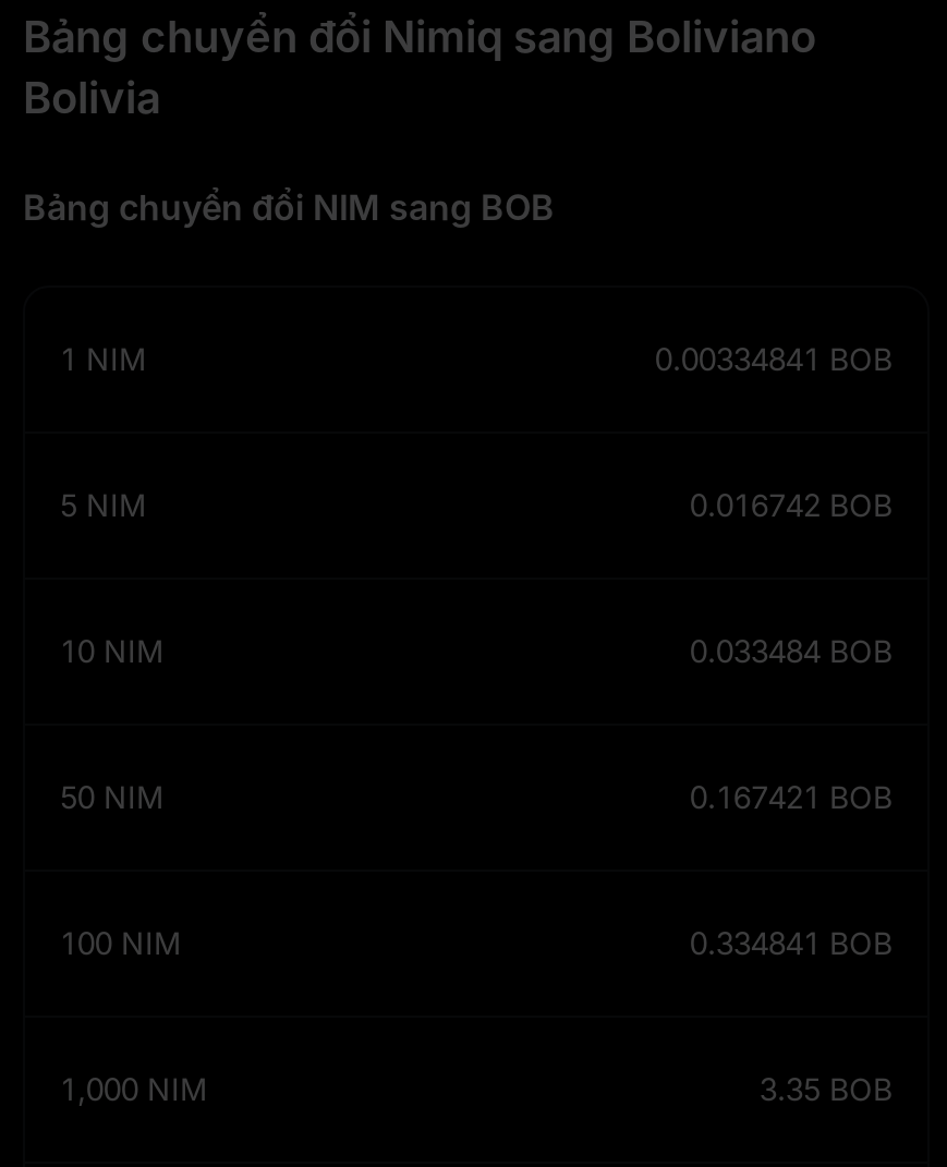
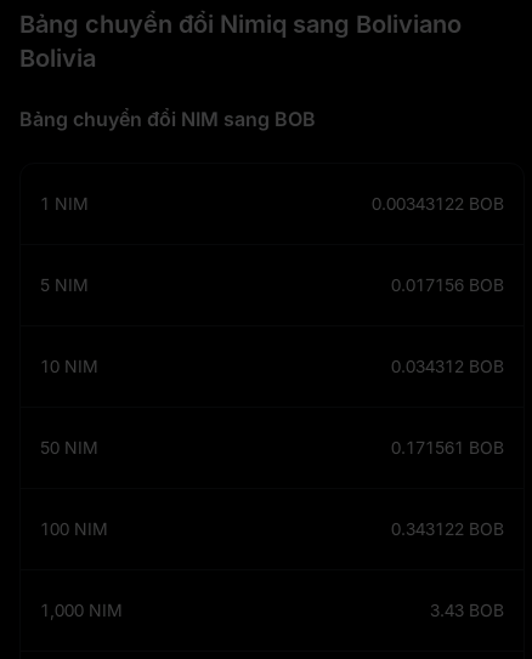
[655,340,893,377] 0.00334841 BOB -> [372,193,504,214] 0.00343122 BOB
[690,486,893,523] 0.016742 BOB -> [391,274,504,295] 0.017156 BOB
[690,632,893,669] 0.033484 BOB -> [391,356,504,376] 0.034312 BOB
[690,778,893,815] 0.167421 BOB -> [391,437,504,458] 0.171561 BOB
[690,924,893,961] 0.334841 BOB -> [391,518,504,539] 0.343122 BOB
[760,1070,893,1107] 3.35 BOB -> [430,600,504,620] 3.43 BOB

